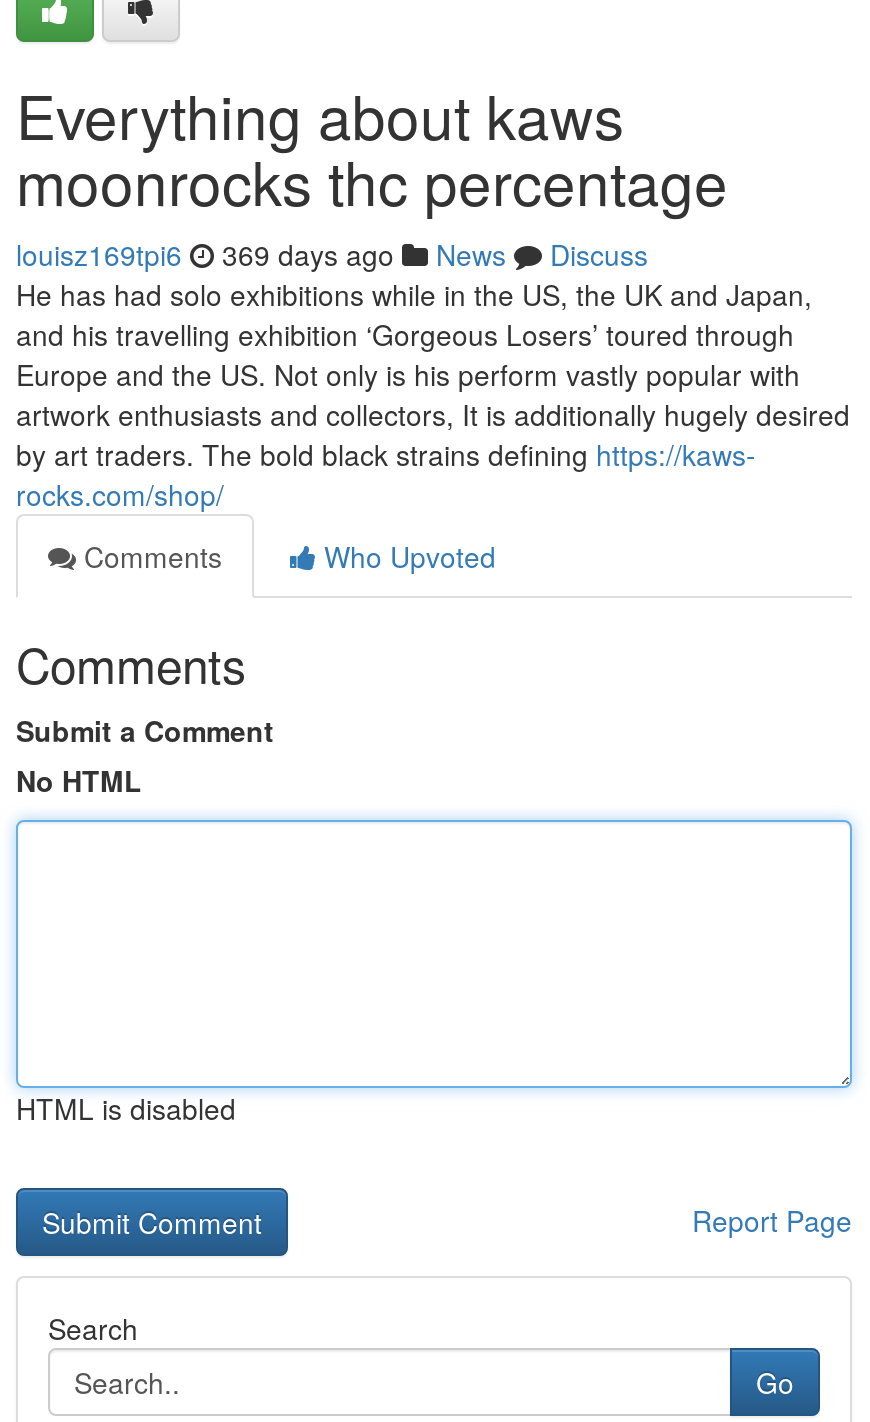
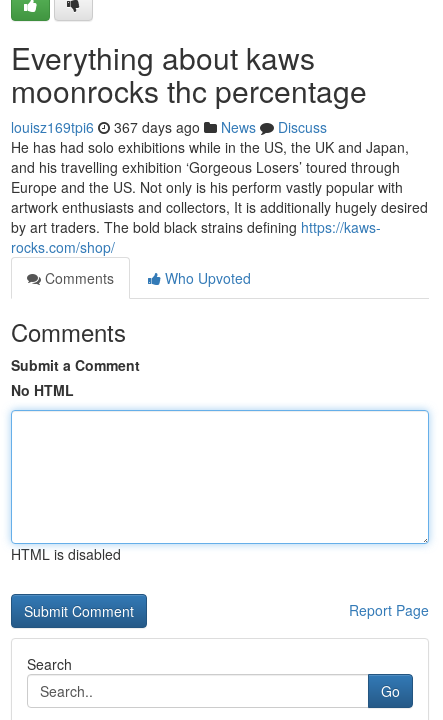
[16,234,648,274] louisz169tpi6 369 days ago News Discuss -> [11,117,327,137] louisz169tpi6 367 days ago News Discuss

